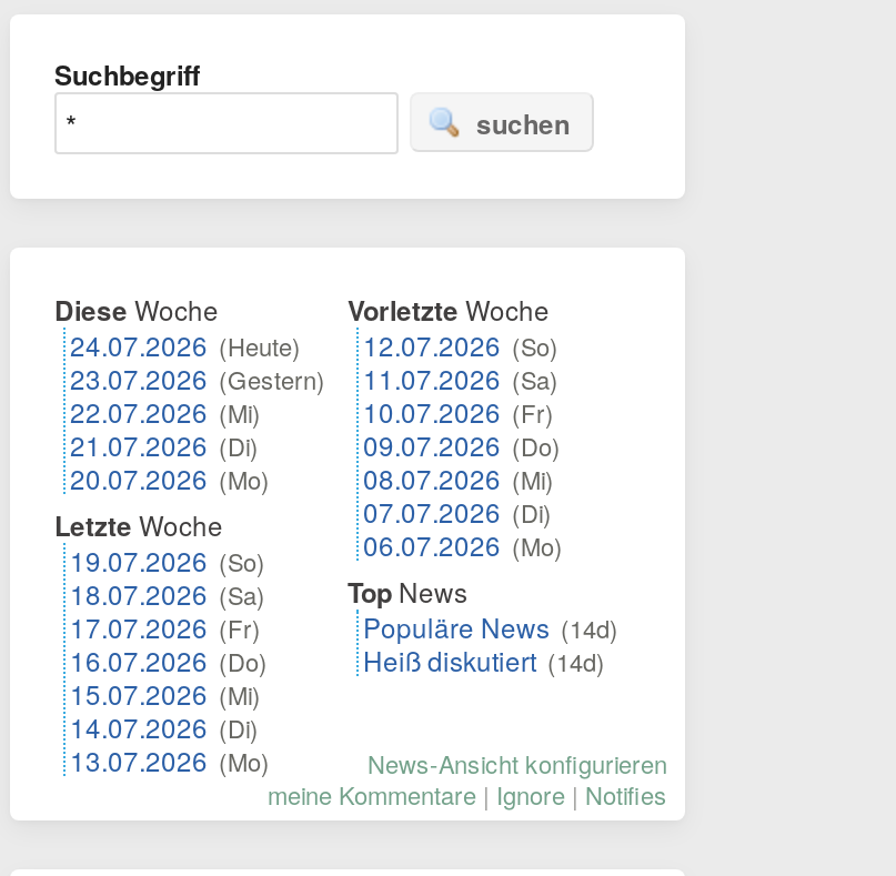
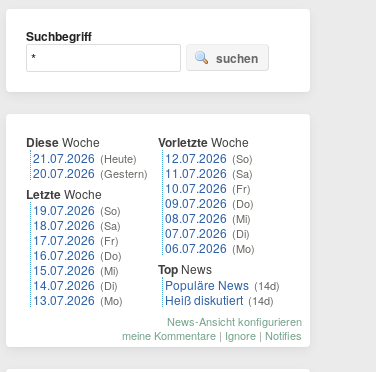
[70,325,325,496] 24.07.2026 (Heute) | 23.07.2026 (Gestern) | 22.07.2026 (Mi) | 21.07.2026 (Di) | 20.07.2026 (Mo) -> [33,149,148,181] 21.07.2026 (Heute) | 20.07.2026 (Gestern)
moved [54,505,270,778] -> [26,185,123,308]: Letzte Woche | 19.07.2026 (So) | 18.07.2026 (Sa) | 17.07.2026 (Fr) | 16.07.2026 (Do) | 15.07.2026 (Mi) | 14.07.2026 (Di) | 13.07.2026 (Mo)

